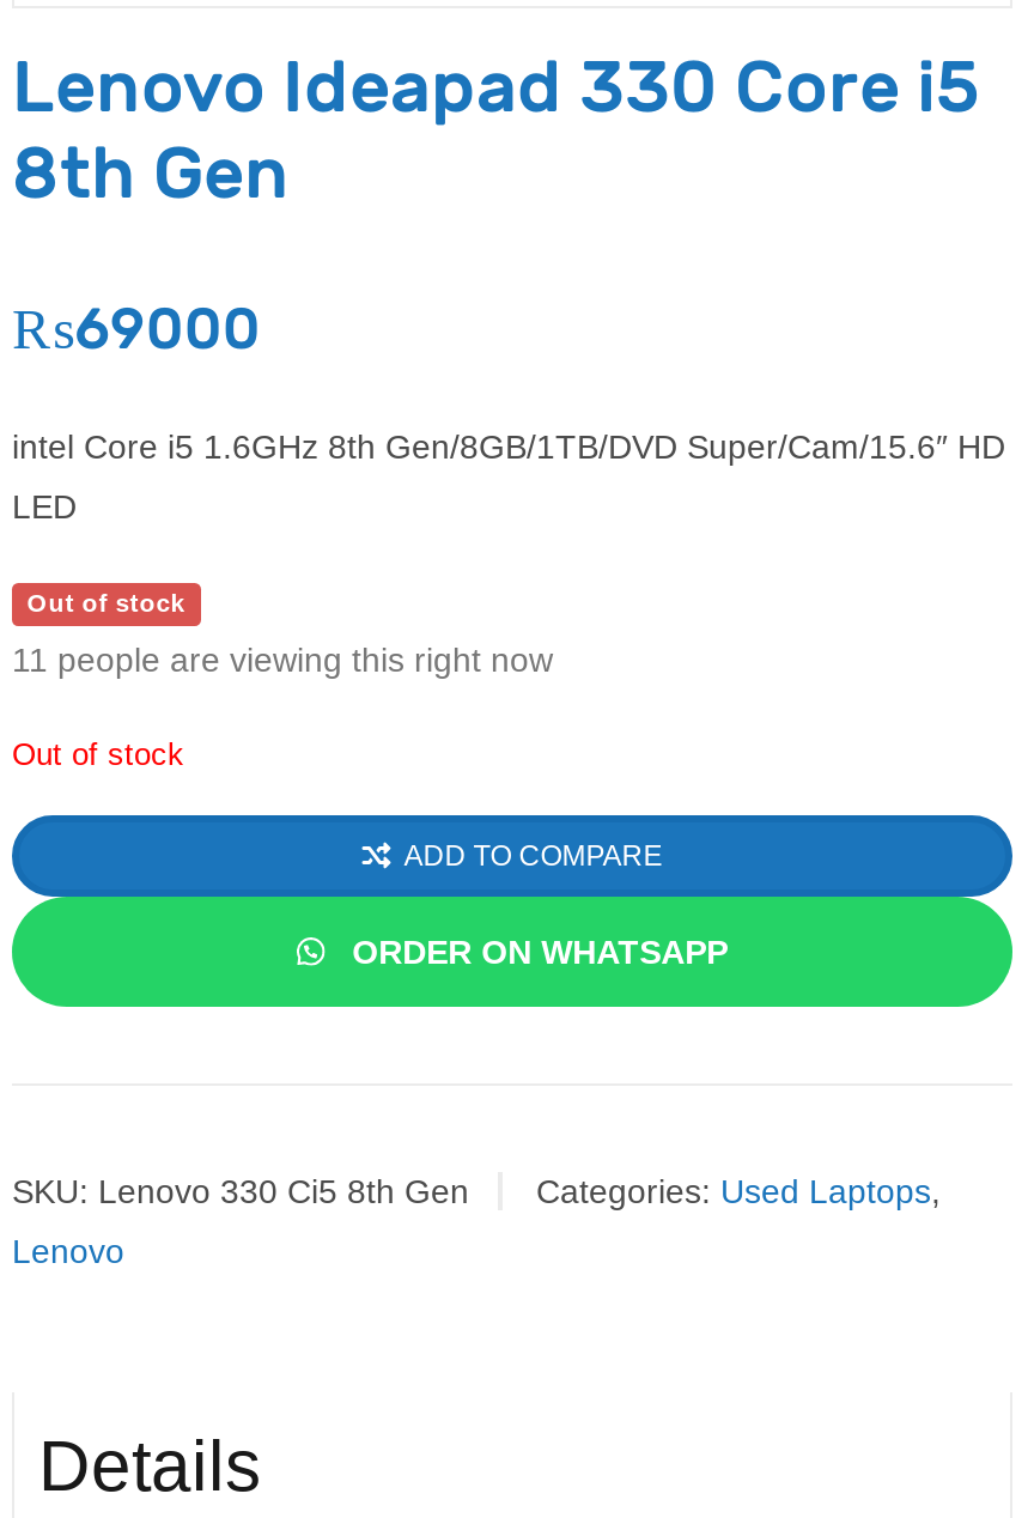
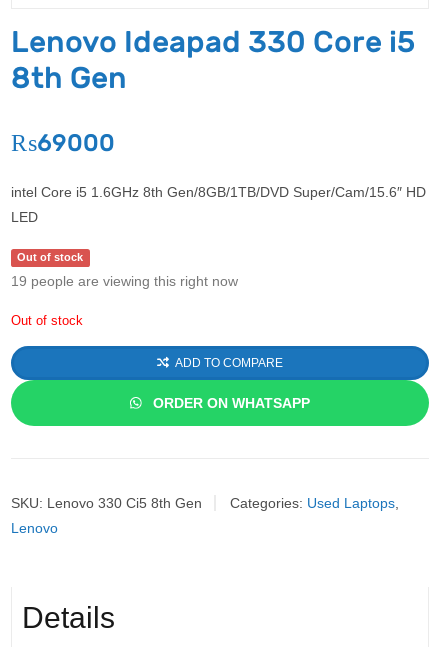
[12,642,553,680] 11 people are viewing this right now -> [11,273,238,289] 19 people are viewing this right now

